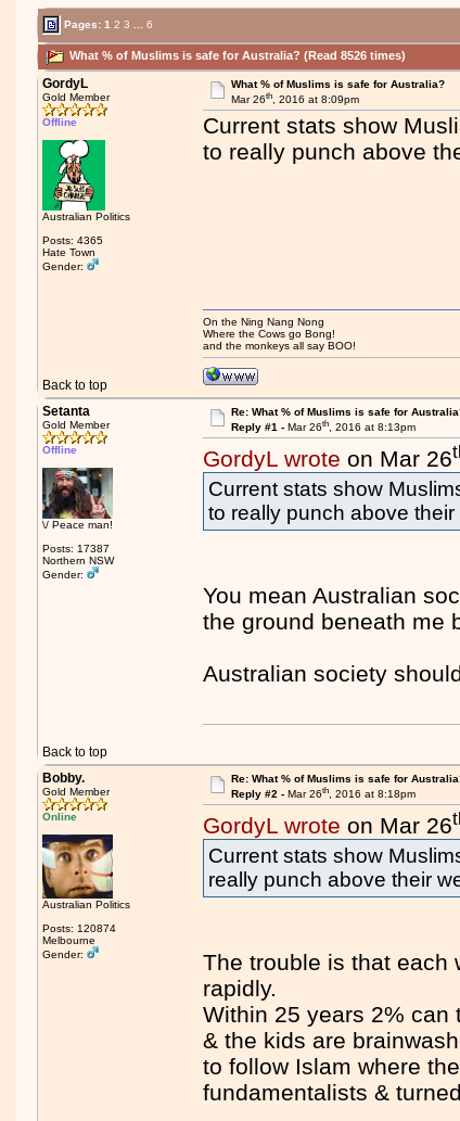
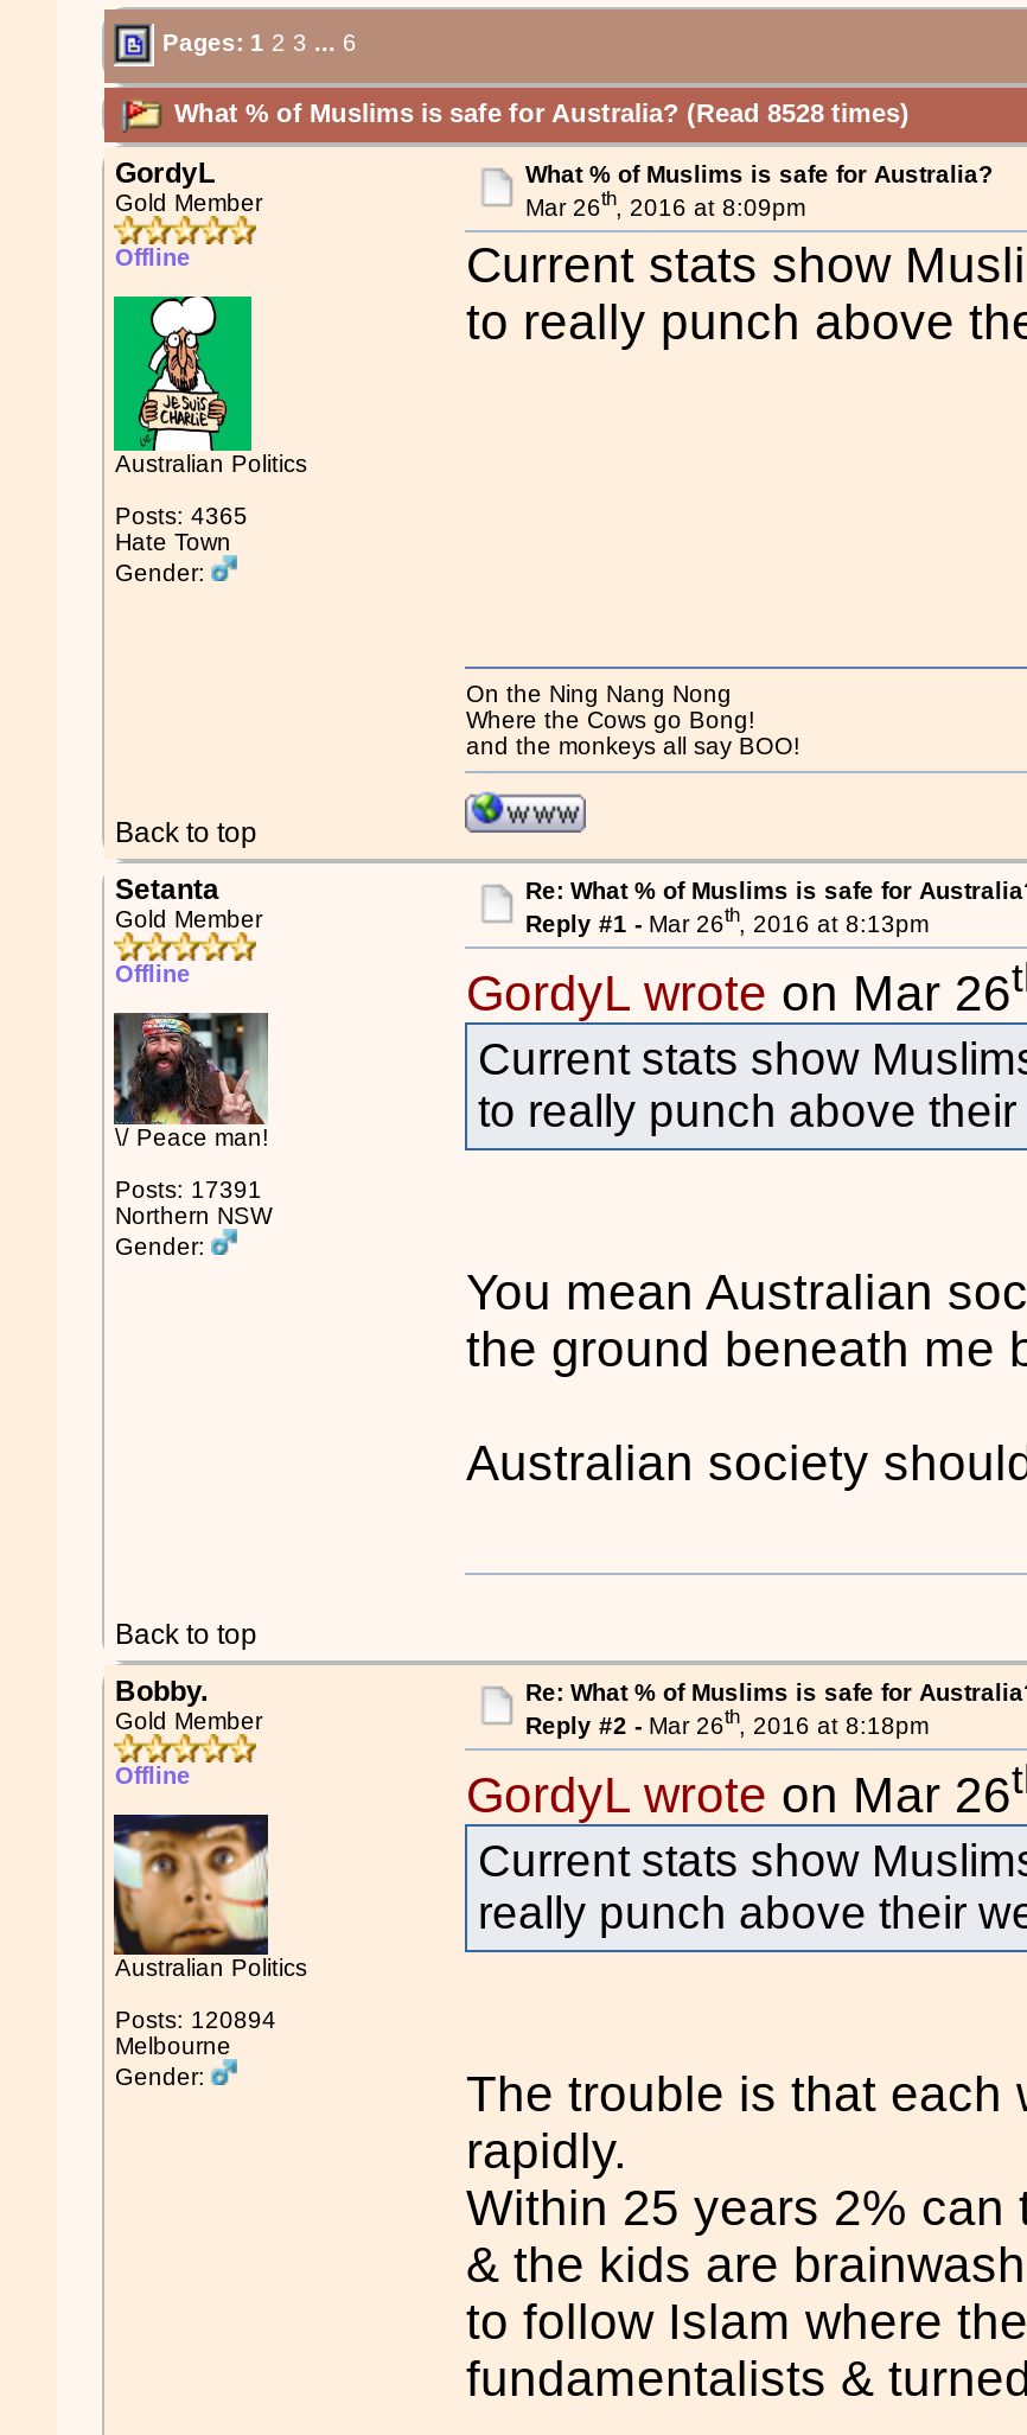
[67,49,406,62] What % of Muslims is safe for Australia? (Read 8526 times) -> [167,98,910,127] What % of Muslims is safe for Australia? (Read 8528 times)
[43,543,110,555] Posts: 17387 -> [115,1177,262,1203] Posts: 17391
[43,811,78,823] Online -> [115,1762,191,1789] Offline
[43,922,117,934] Posts: 120874 -> [115,2007,276,2033] Posts: 120894

